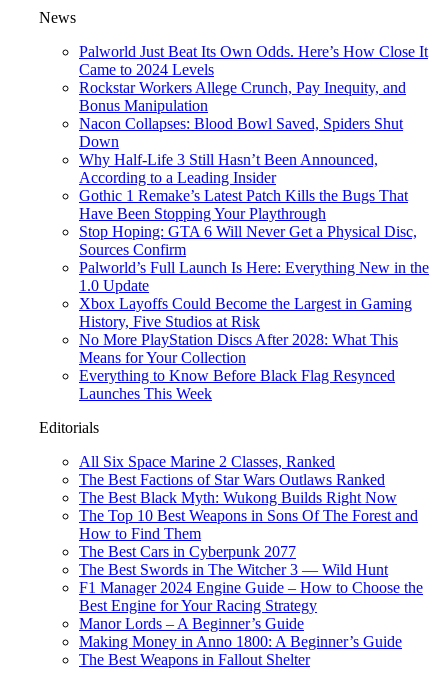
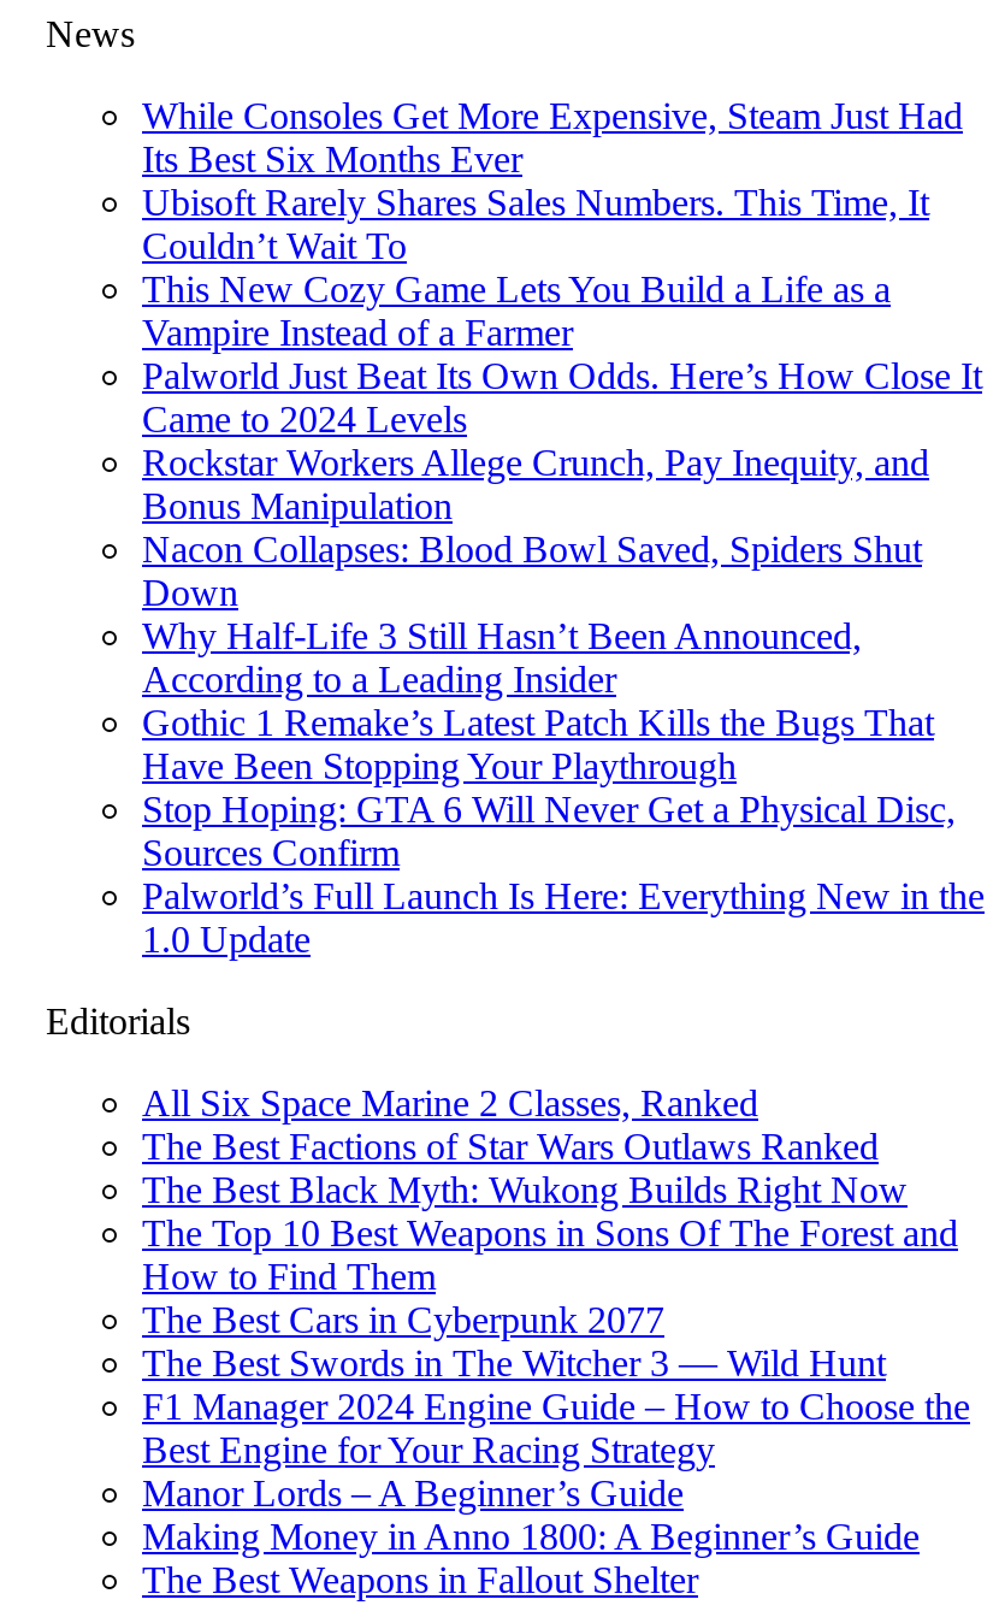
none -> [142,95,963,353] While Consoles Get More Expensive, Steam Just Had | Its Best Six Months Ever | Ubisoft Rarely Shares Sales Numbers. This Time, It | Couldn’t Wait To | This New Cozy Game Lets You Build a Life as a | Vampire Instead of a Farmer
moved [79,43,429,294] -> [142,355,985,960]: Palworld Just Beat Its Own Odds. Here’s How Close It | Came to 2024 Levels | Rockstar Workers Allege Crunch, Pay Inequity, and | ... | Palworld’s Full Launch Is Here: Everything New in the | 1.0 Update
[79,295,412,402] Xbox Layoffs Could Become the Largest in Gaming | History, Five Studios at Risk | No More PlayStation Discs After 2028: What This | Means for Your Collection | Everything to Know Before Black Flag Resynced | Launches This Week -> none

